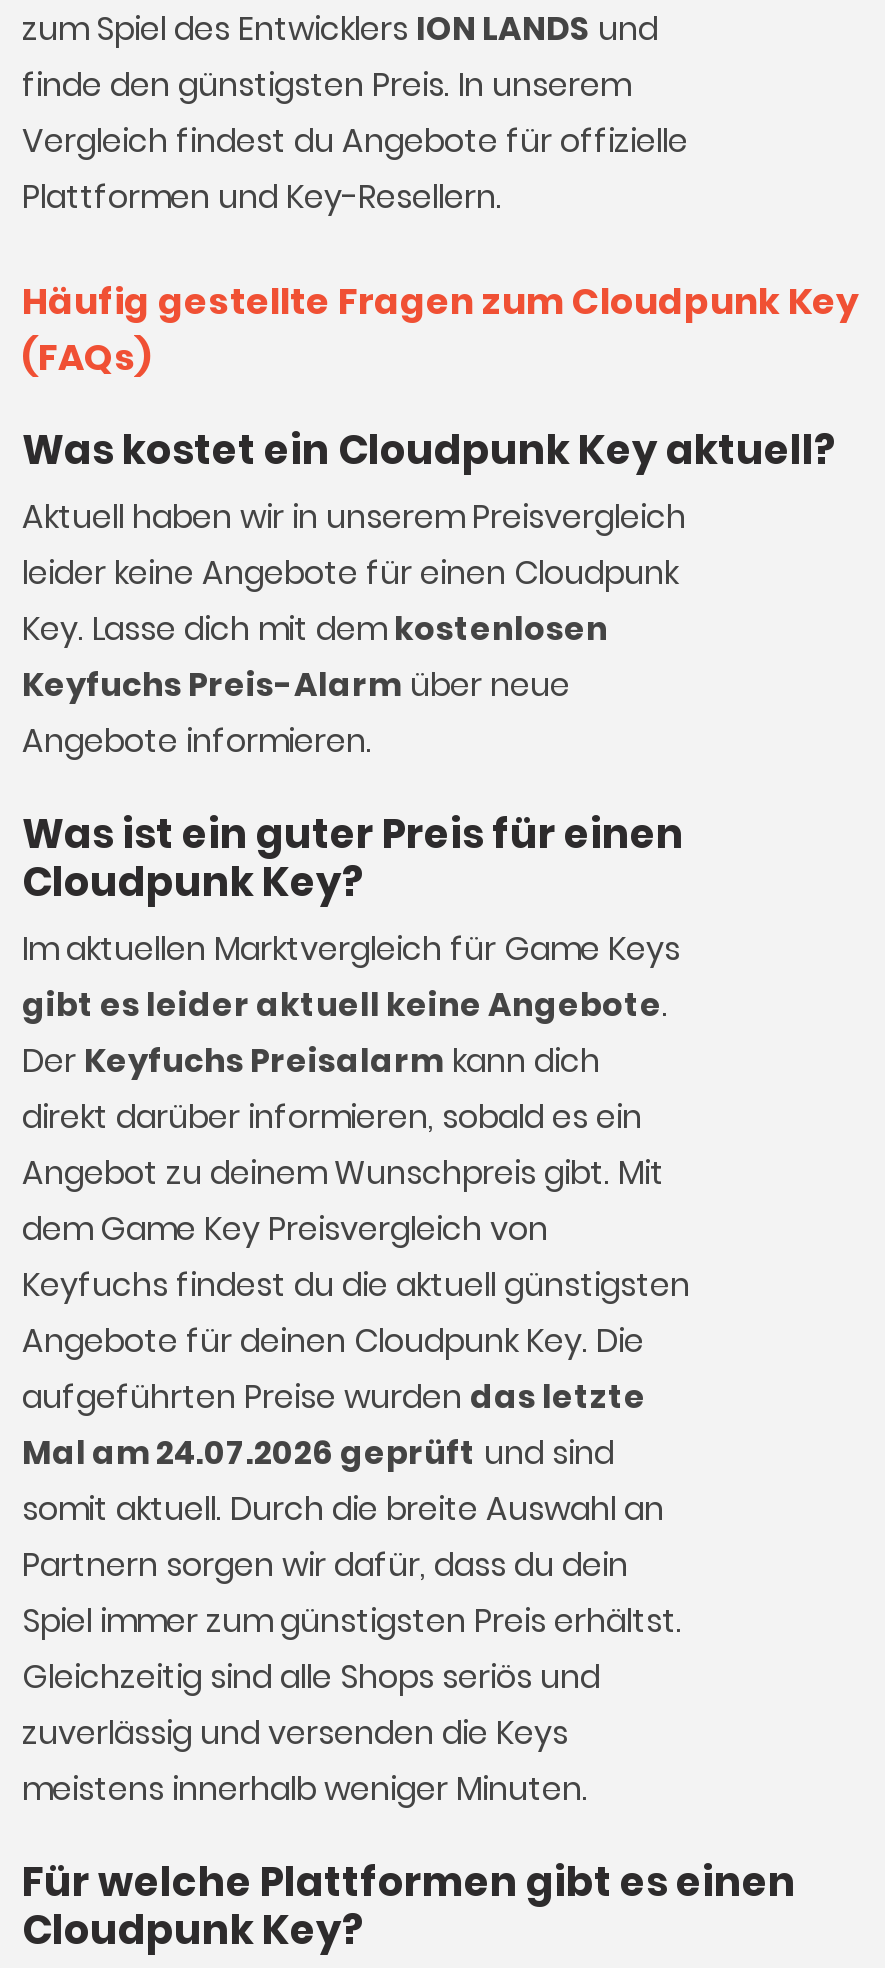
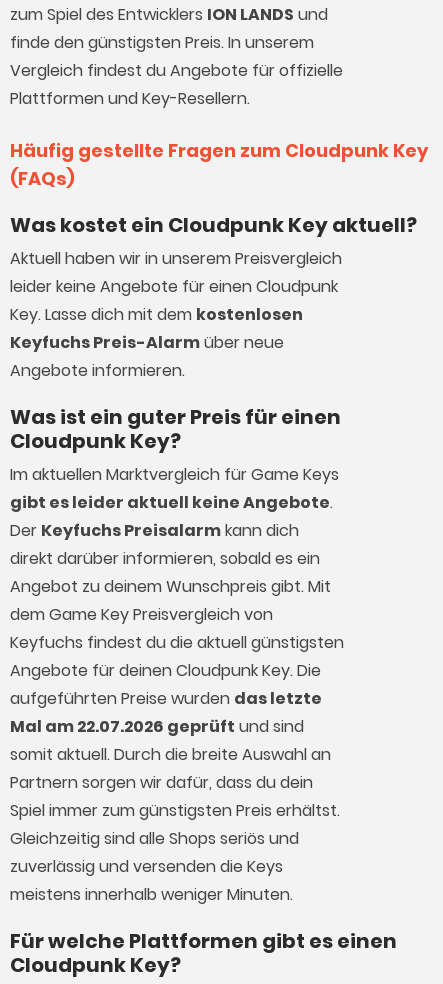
[22,1429,614,1475] Mal am 24.07.2026 geprüft und sind -> [10,715,304,738] Mal am 22.07.2026 geprüft und sind

